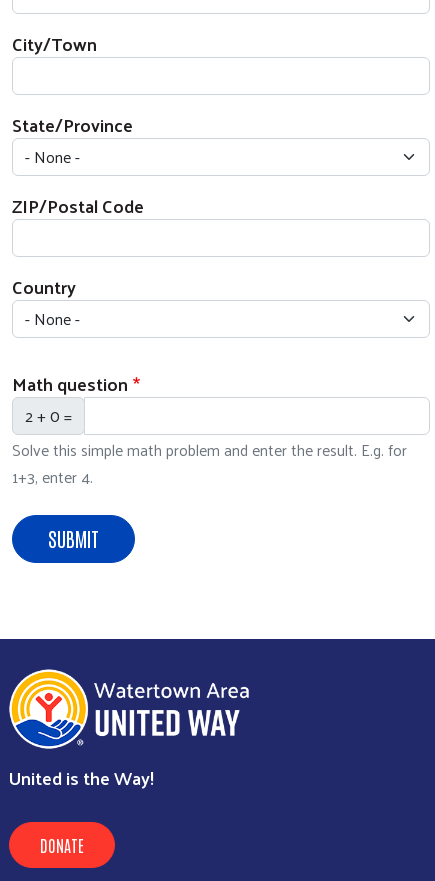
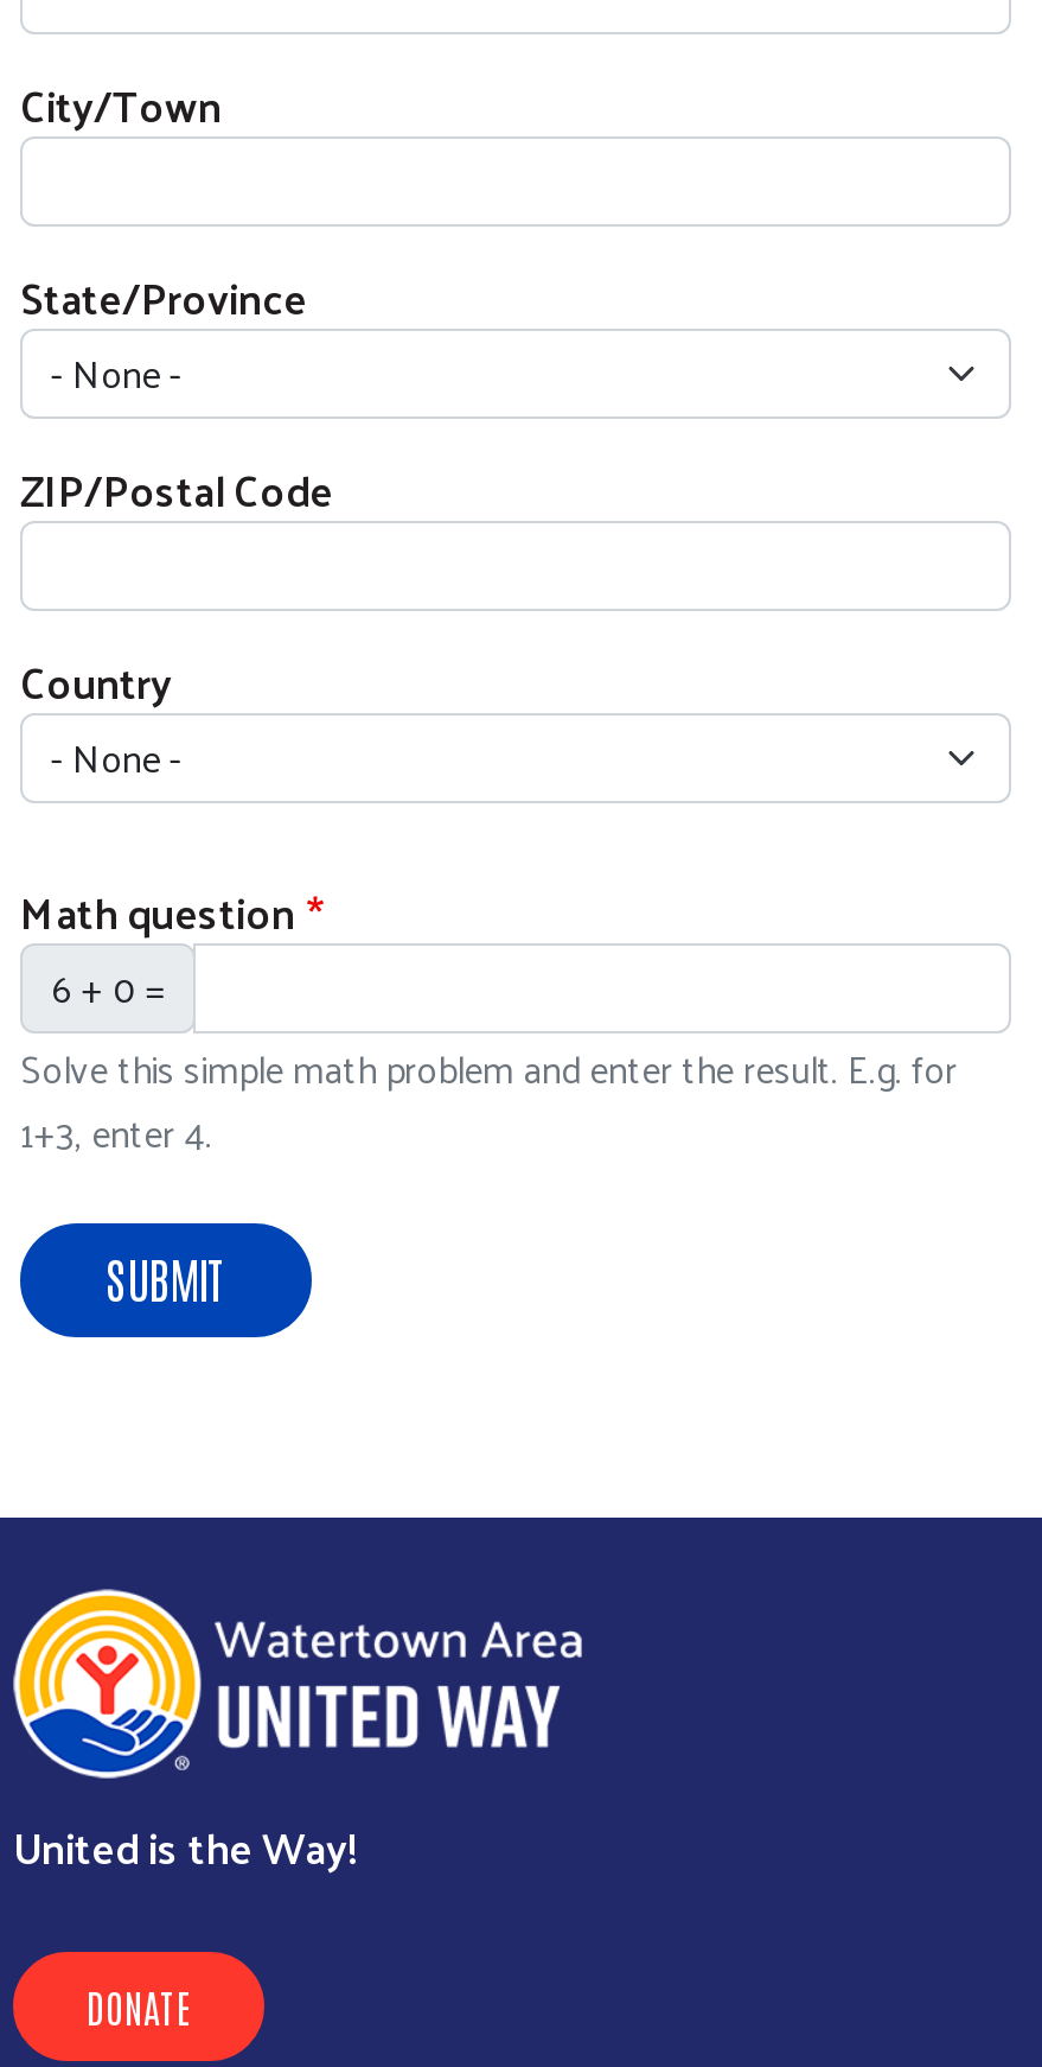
[25,401,72,430] 2 + 0 = -> [51,953,165,1021] 6 + 0 =

